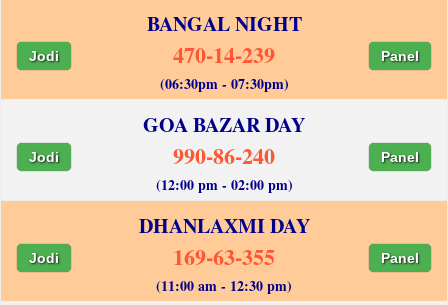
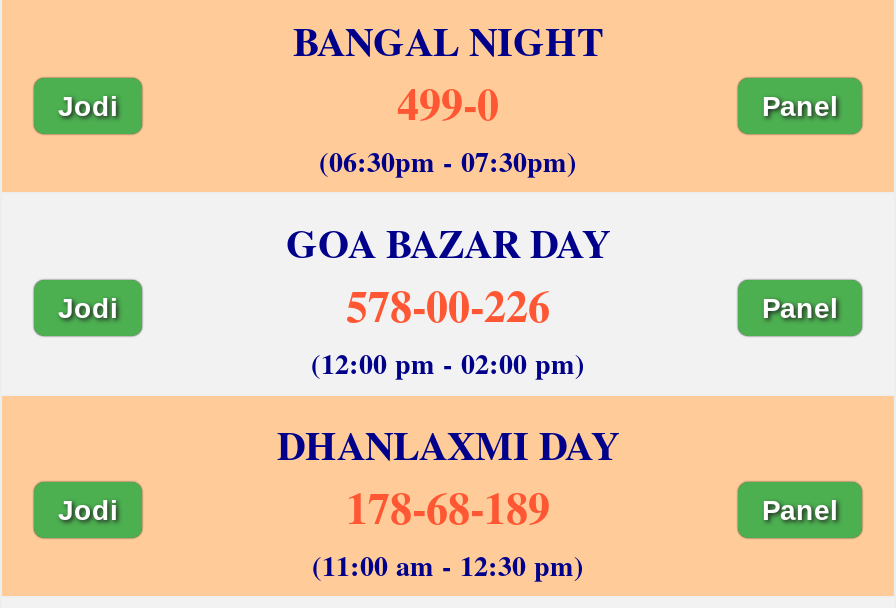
[173,38,275,71] 470-14-239 -> [397,70,499,136] 499-0
[173,139,275,172] 990-86-240 -> [346,272,550,338] 578-00-226
[173,240,275,273] 169-63-355 -> [346,474,550,540] 178-68-189

